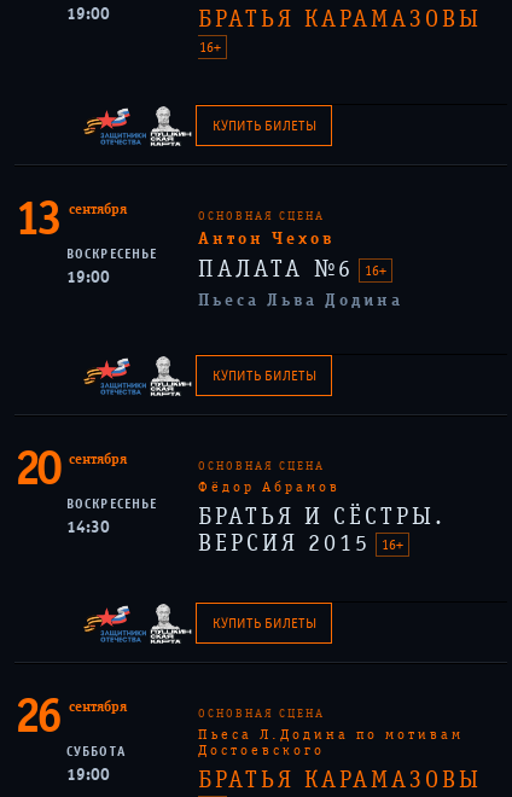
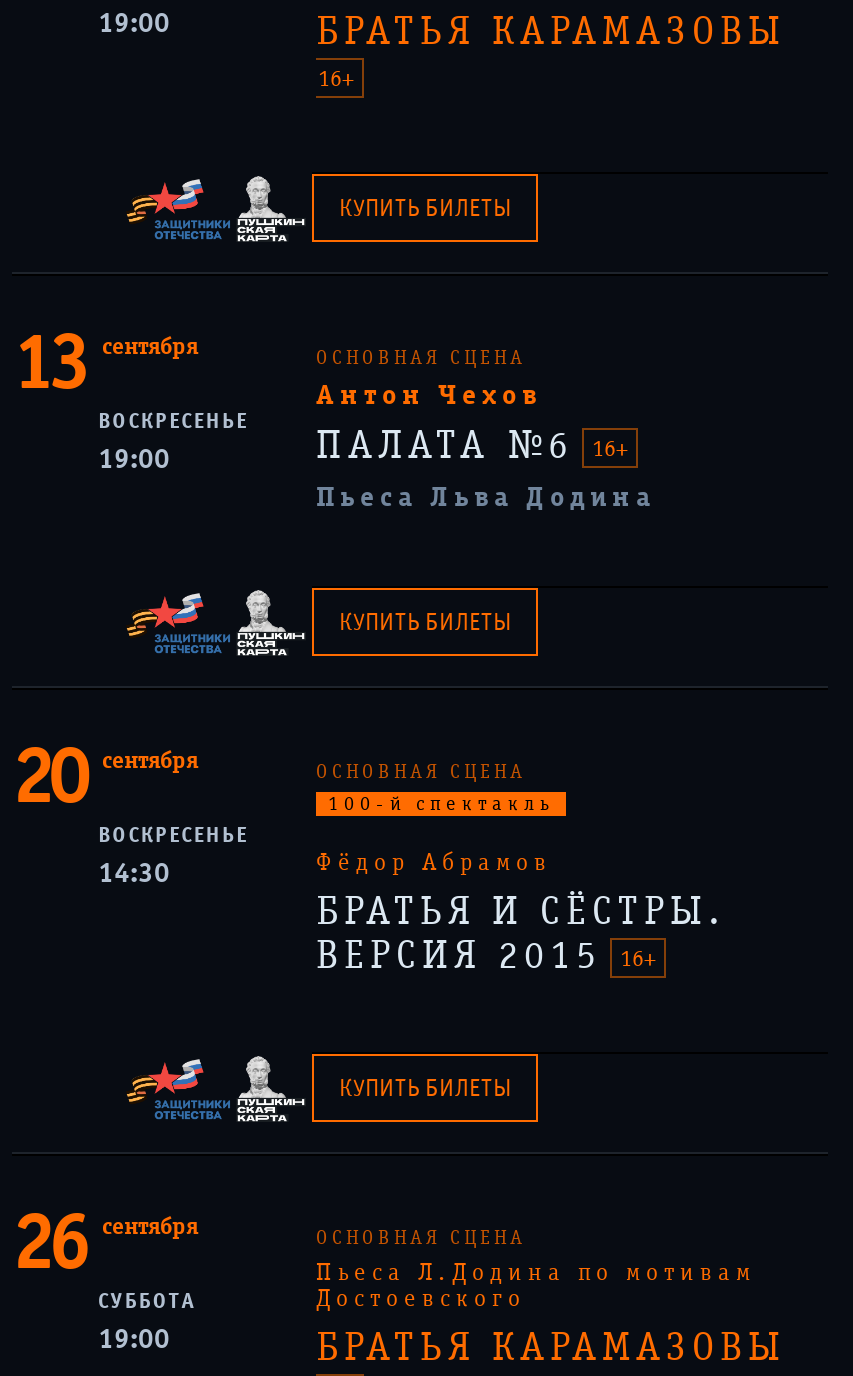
none -> [328,792,554,816] 100-й спектакль

